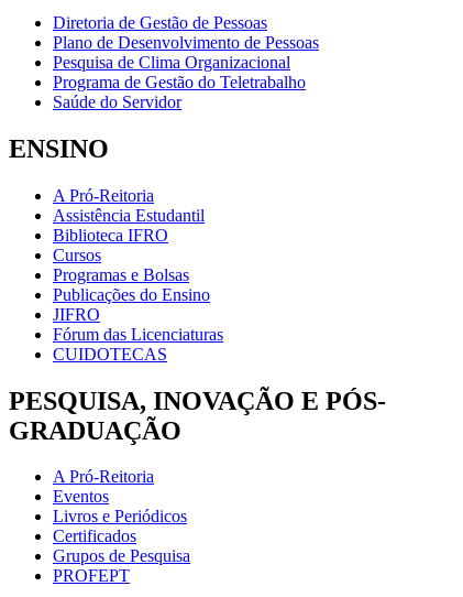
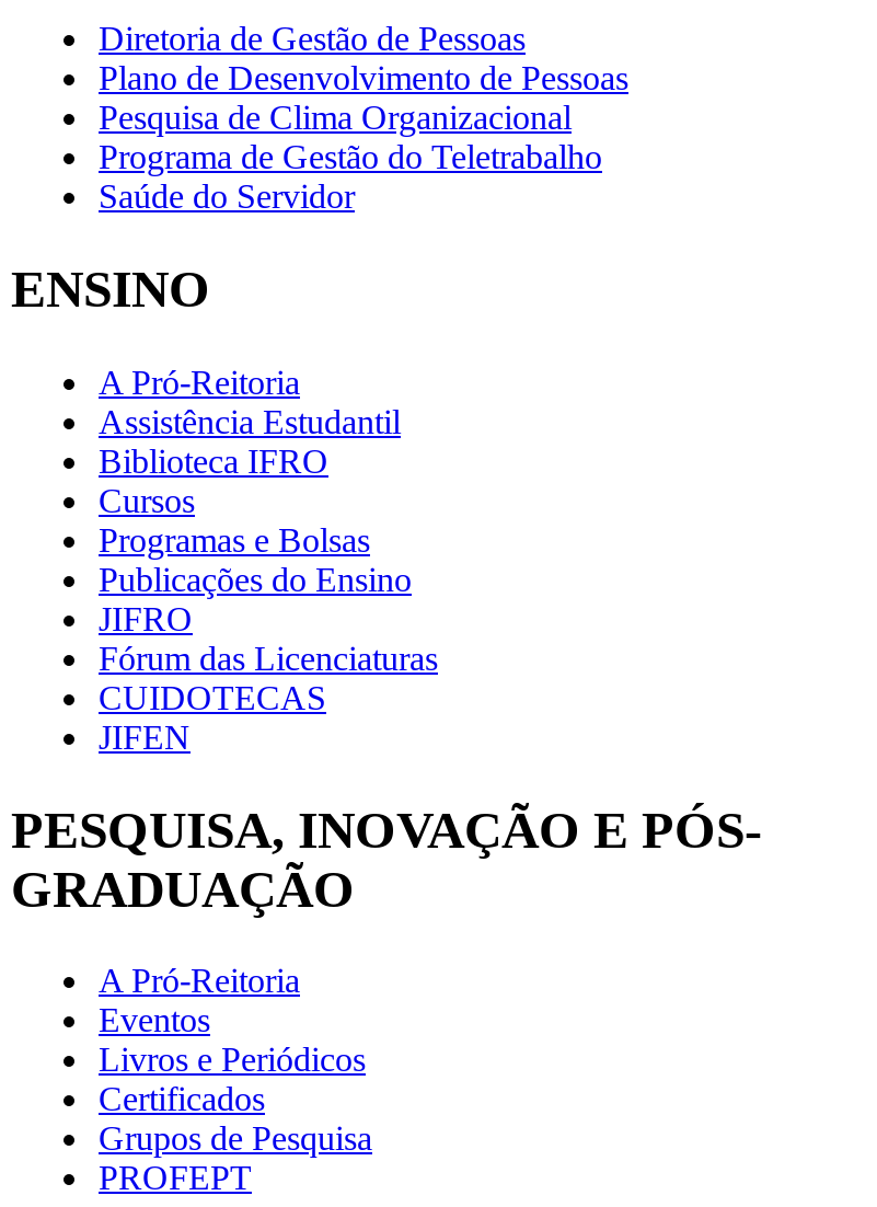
none -> [99,718,191,755] JIFEN

